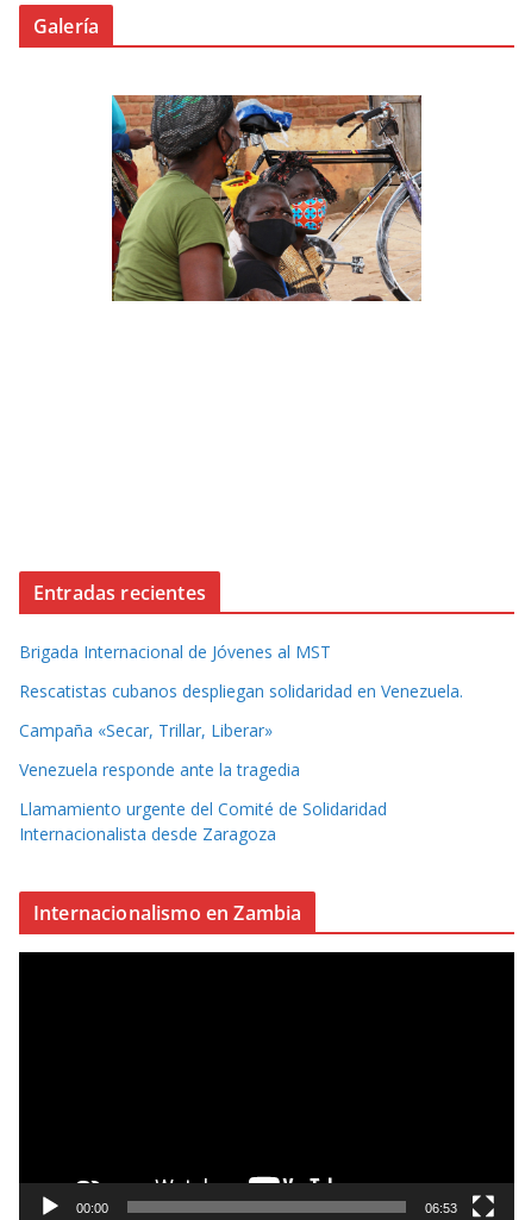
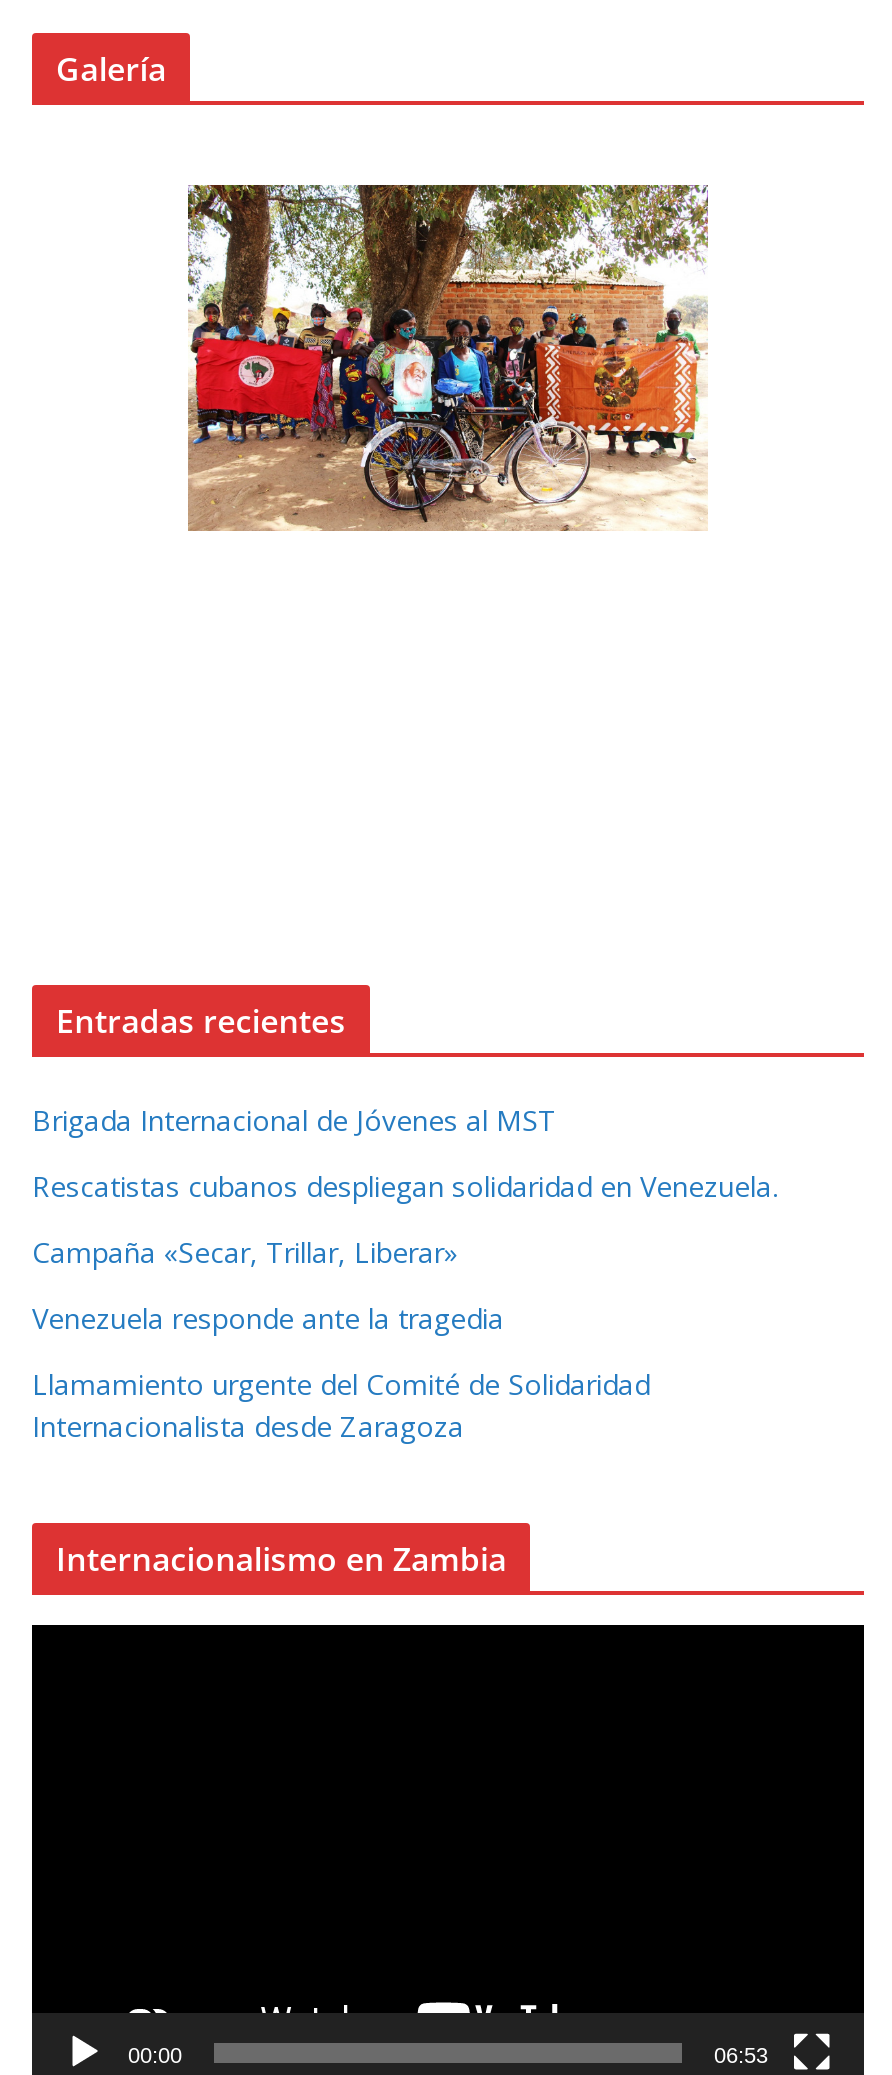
[111,94,423,302] [image] -> [186,183,708,533] [image]

